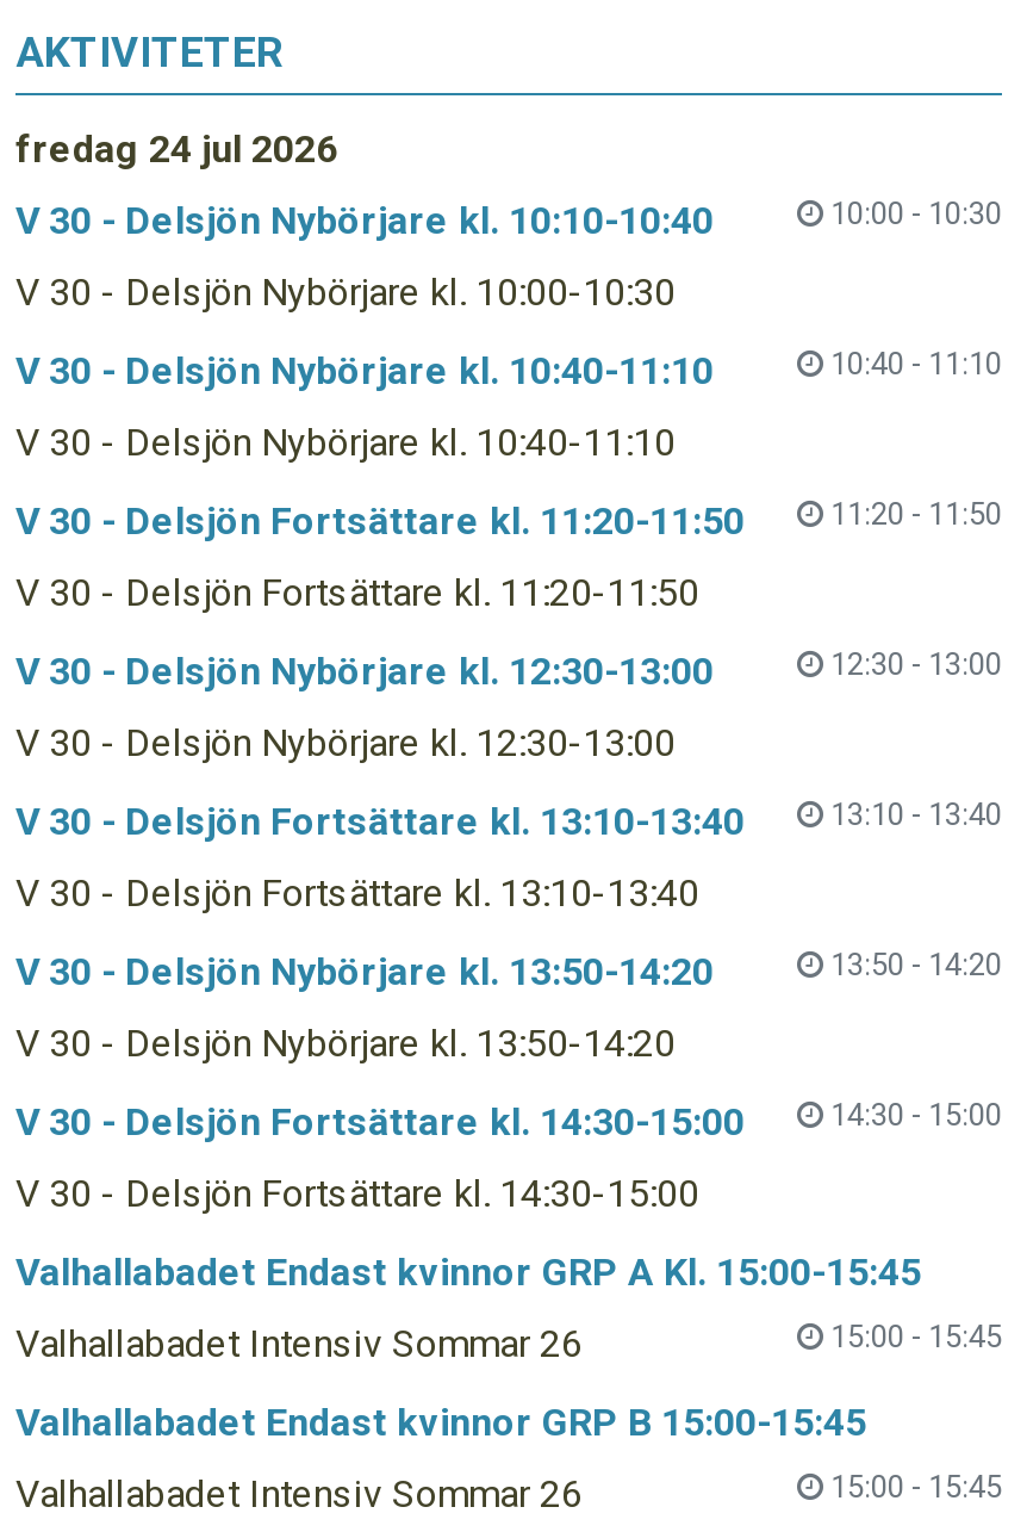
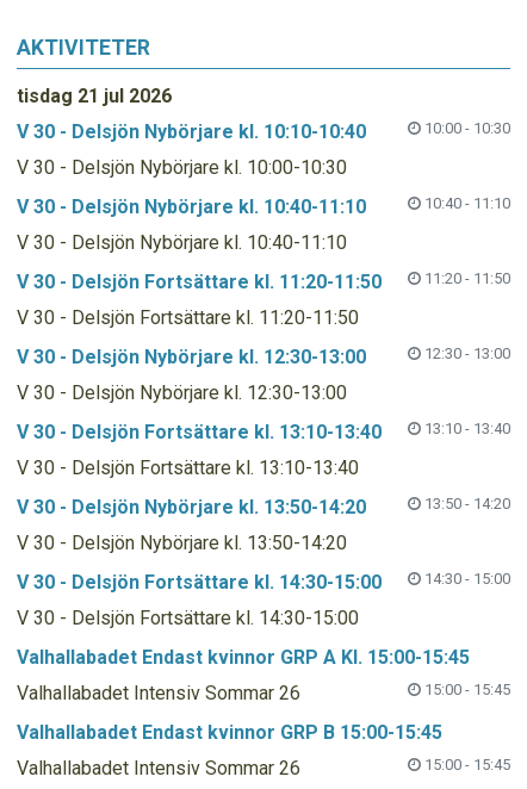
[15,126,337,171] fredag 24 jul 2026 -> [17,84,172,107] tisdag 21 jul 2026

